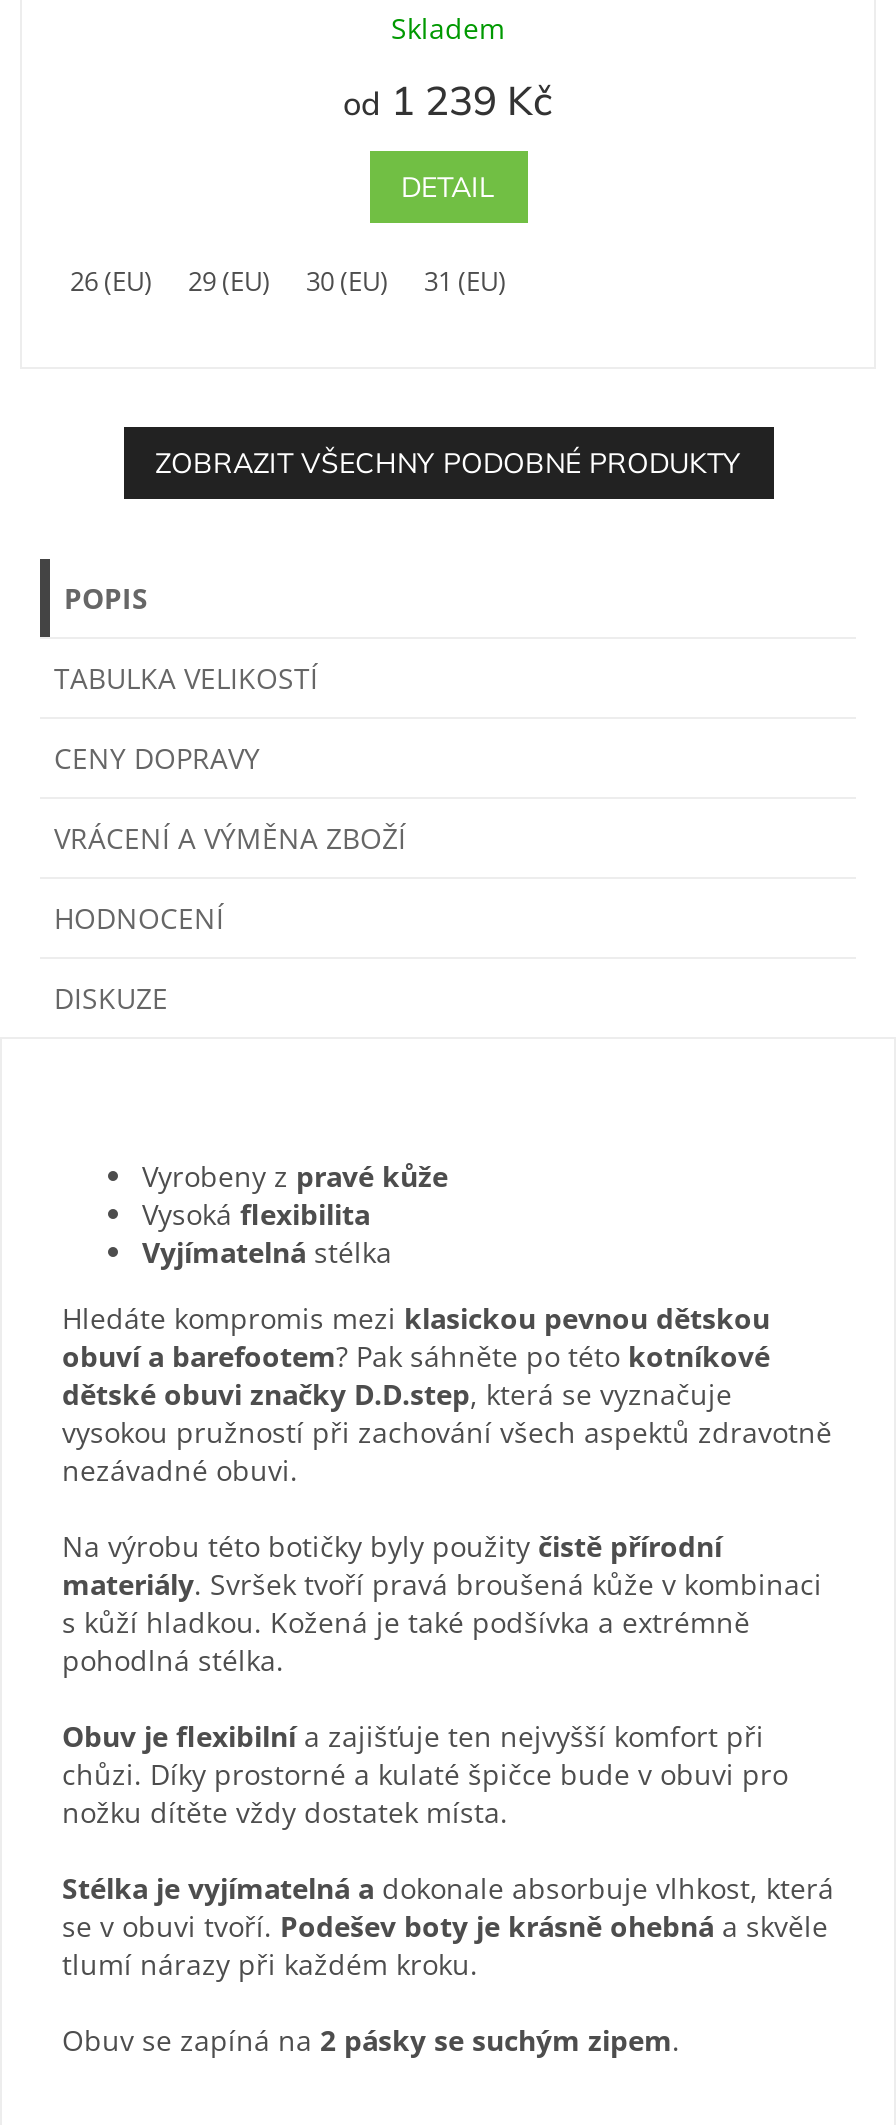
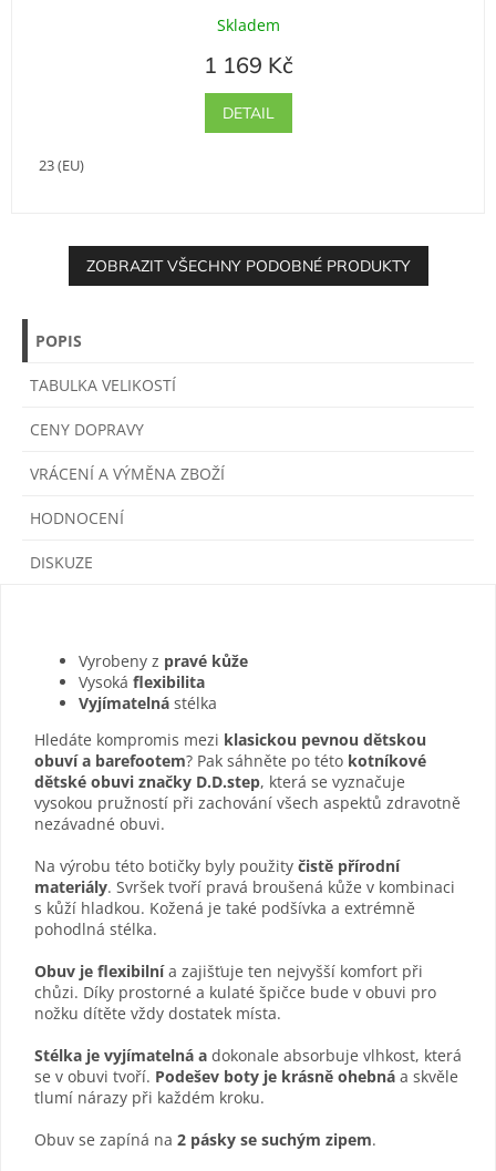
[343,75,553,125] od 1 239 Kč -> [203,51,293,79] 1 169 Kč
[70,263,506,299] 26 (EU) | 29 (EU) | 30 (EU) | 31 (EU) -> [39,155,84,175] 23 (EU)

